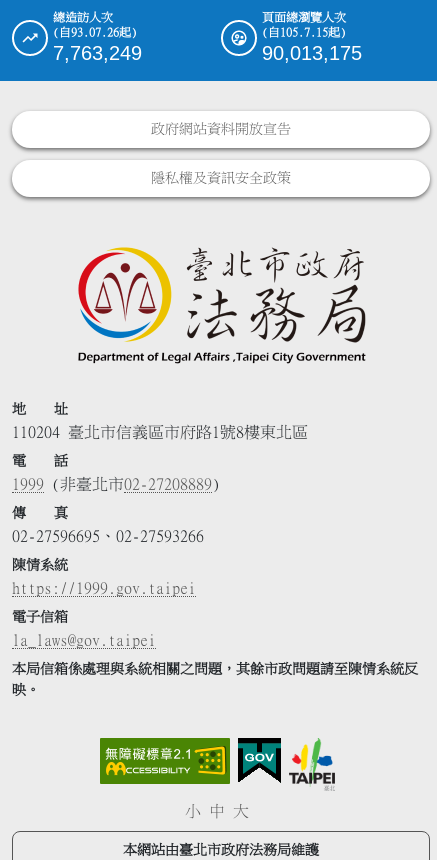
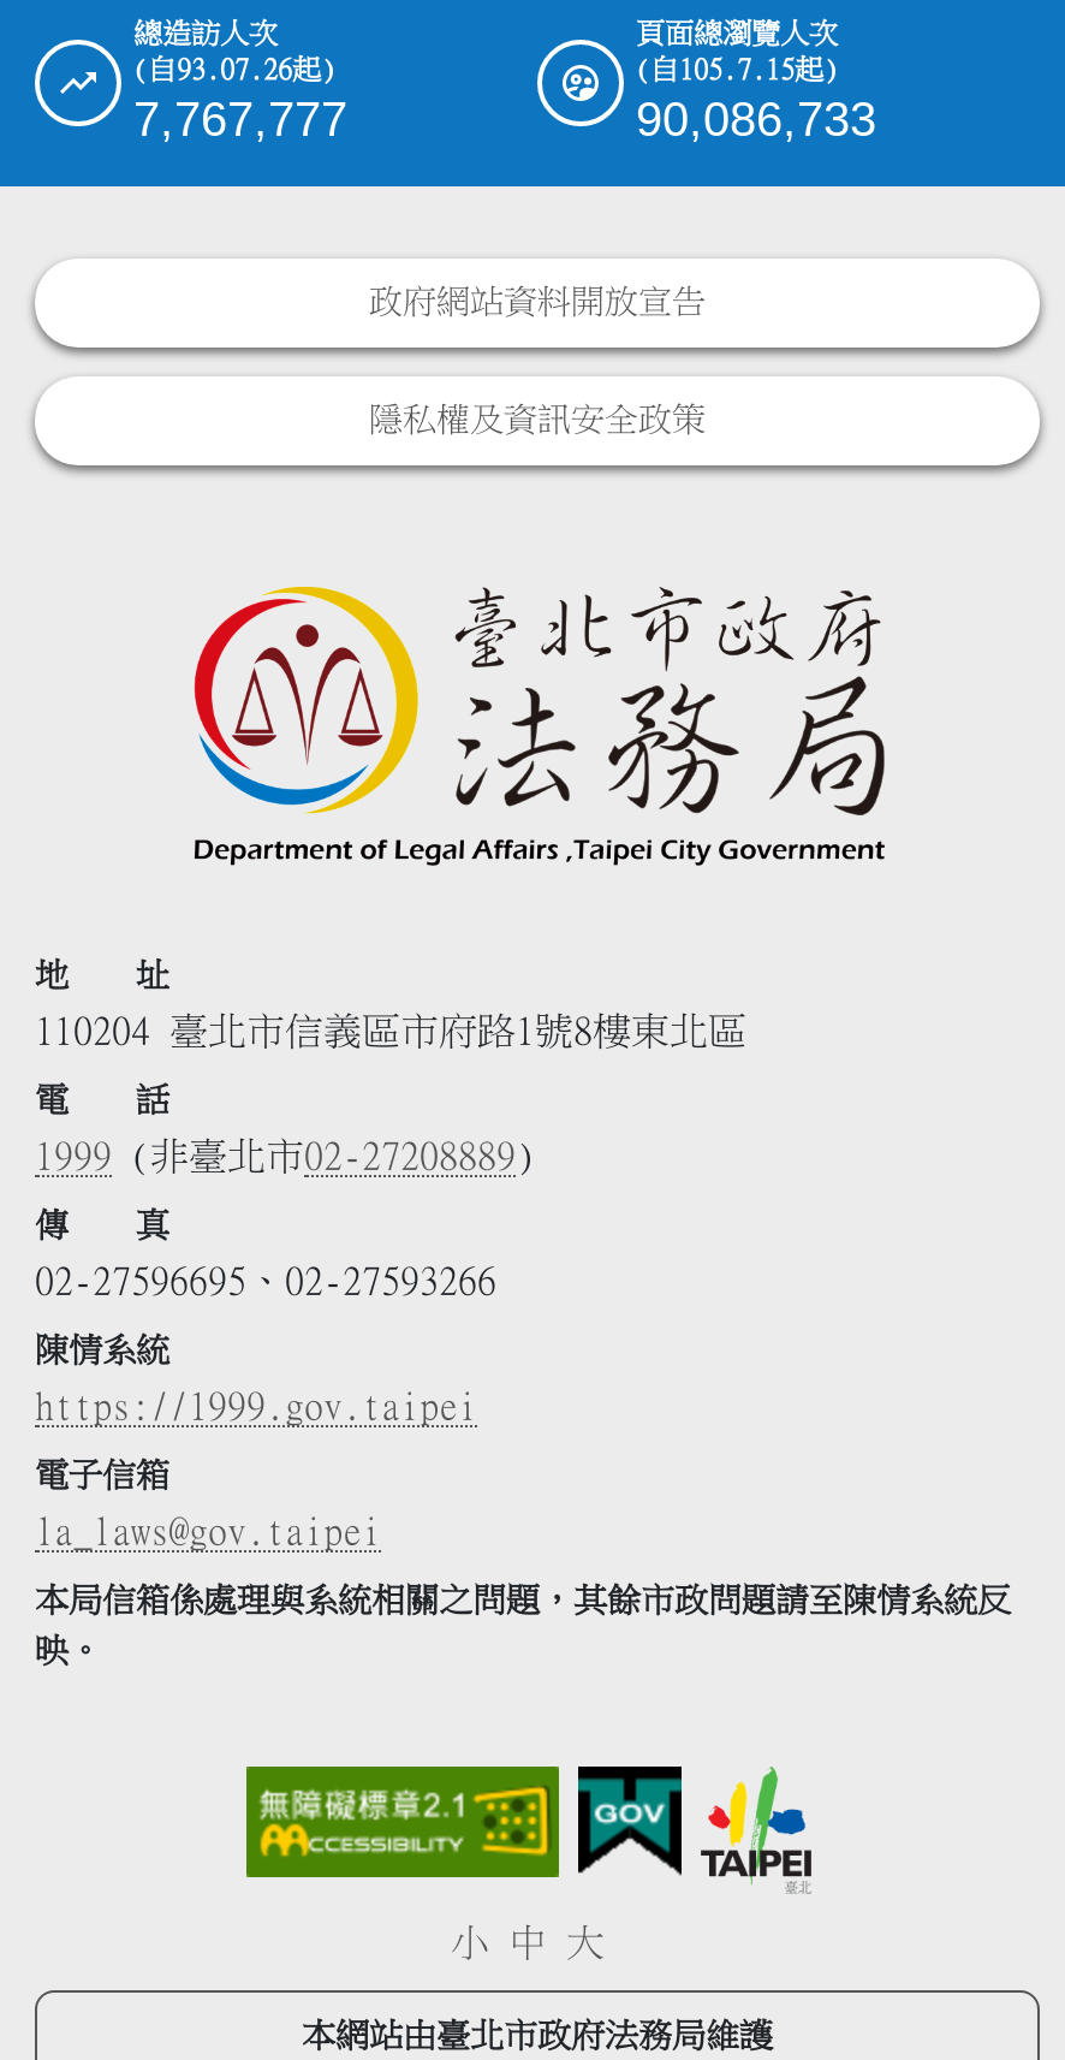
[53,42,142,64] 7,763,249 -> [133,94,347,146] 7,767,777
[262,42,362,64] 90,013,175 -> [636,94,876,146] 90,086,733

